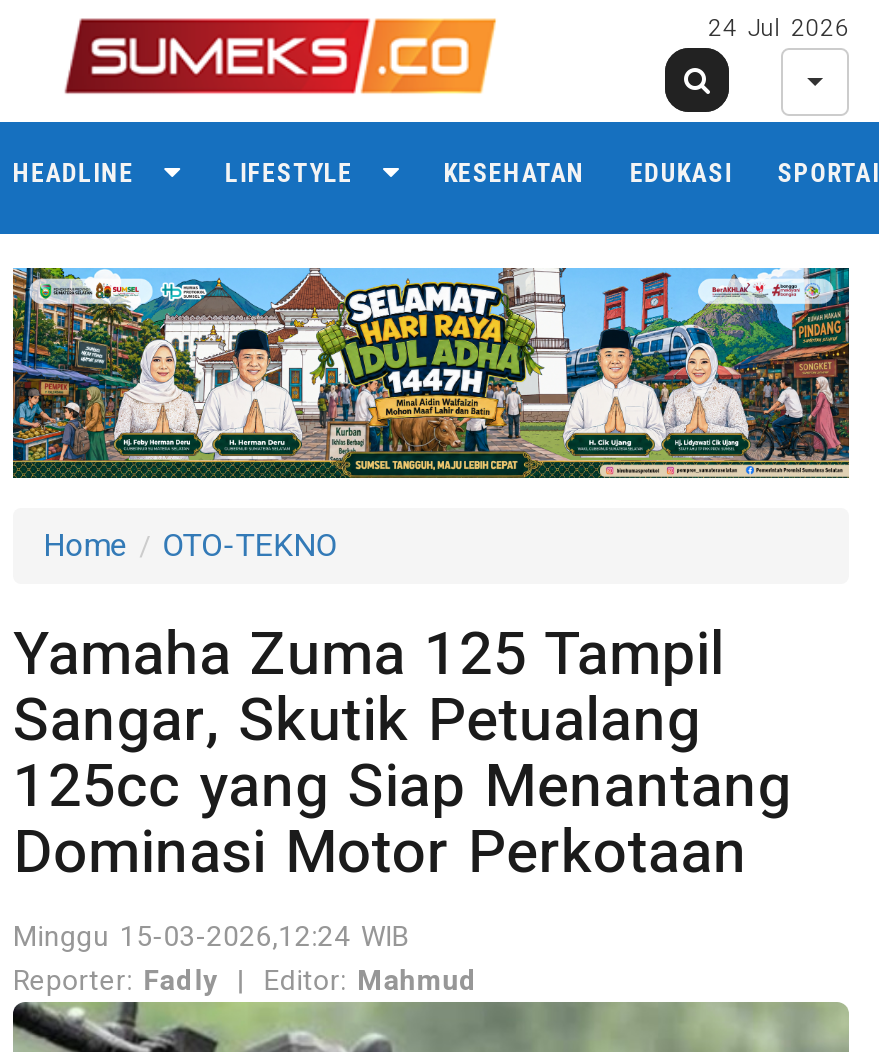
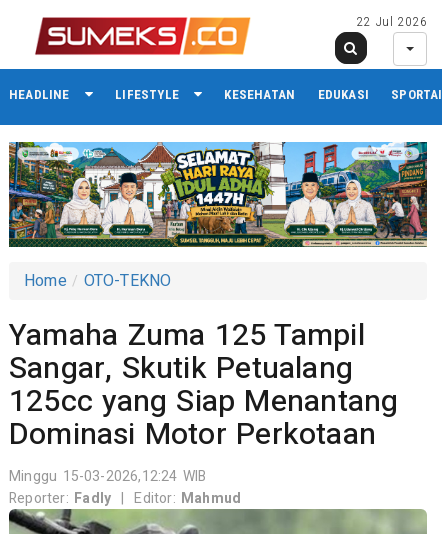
[708,12,849,46] 24 Jul 2026 -> [357,14,427,31] 22 Jul 2026

